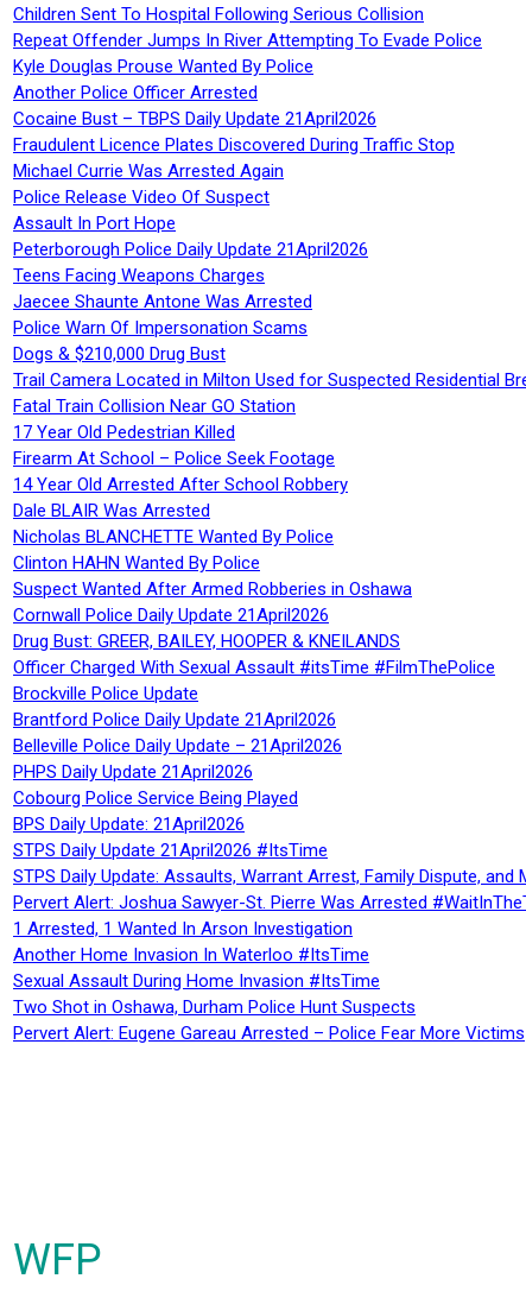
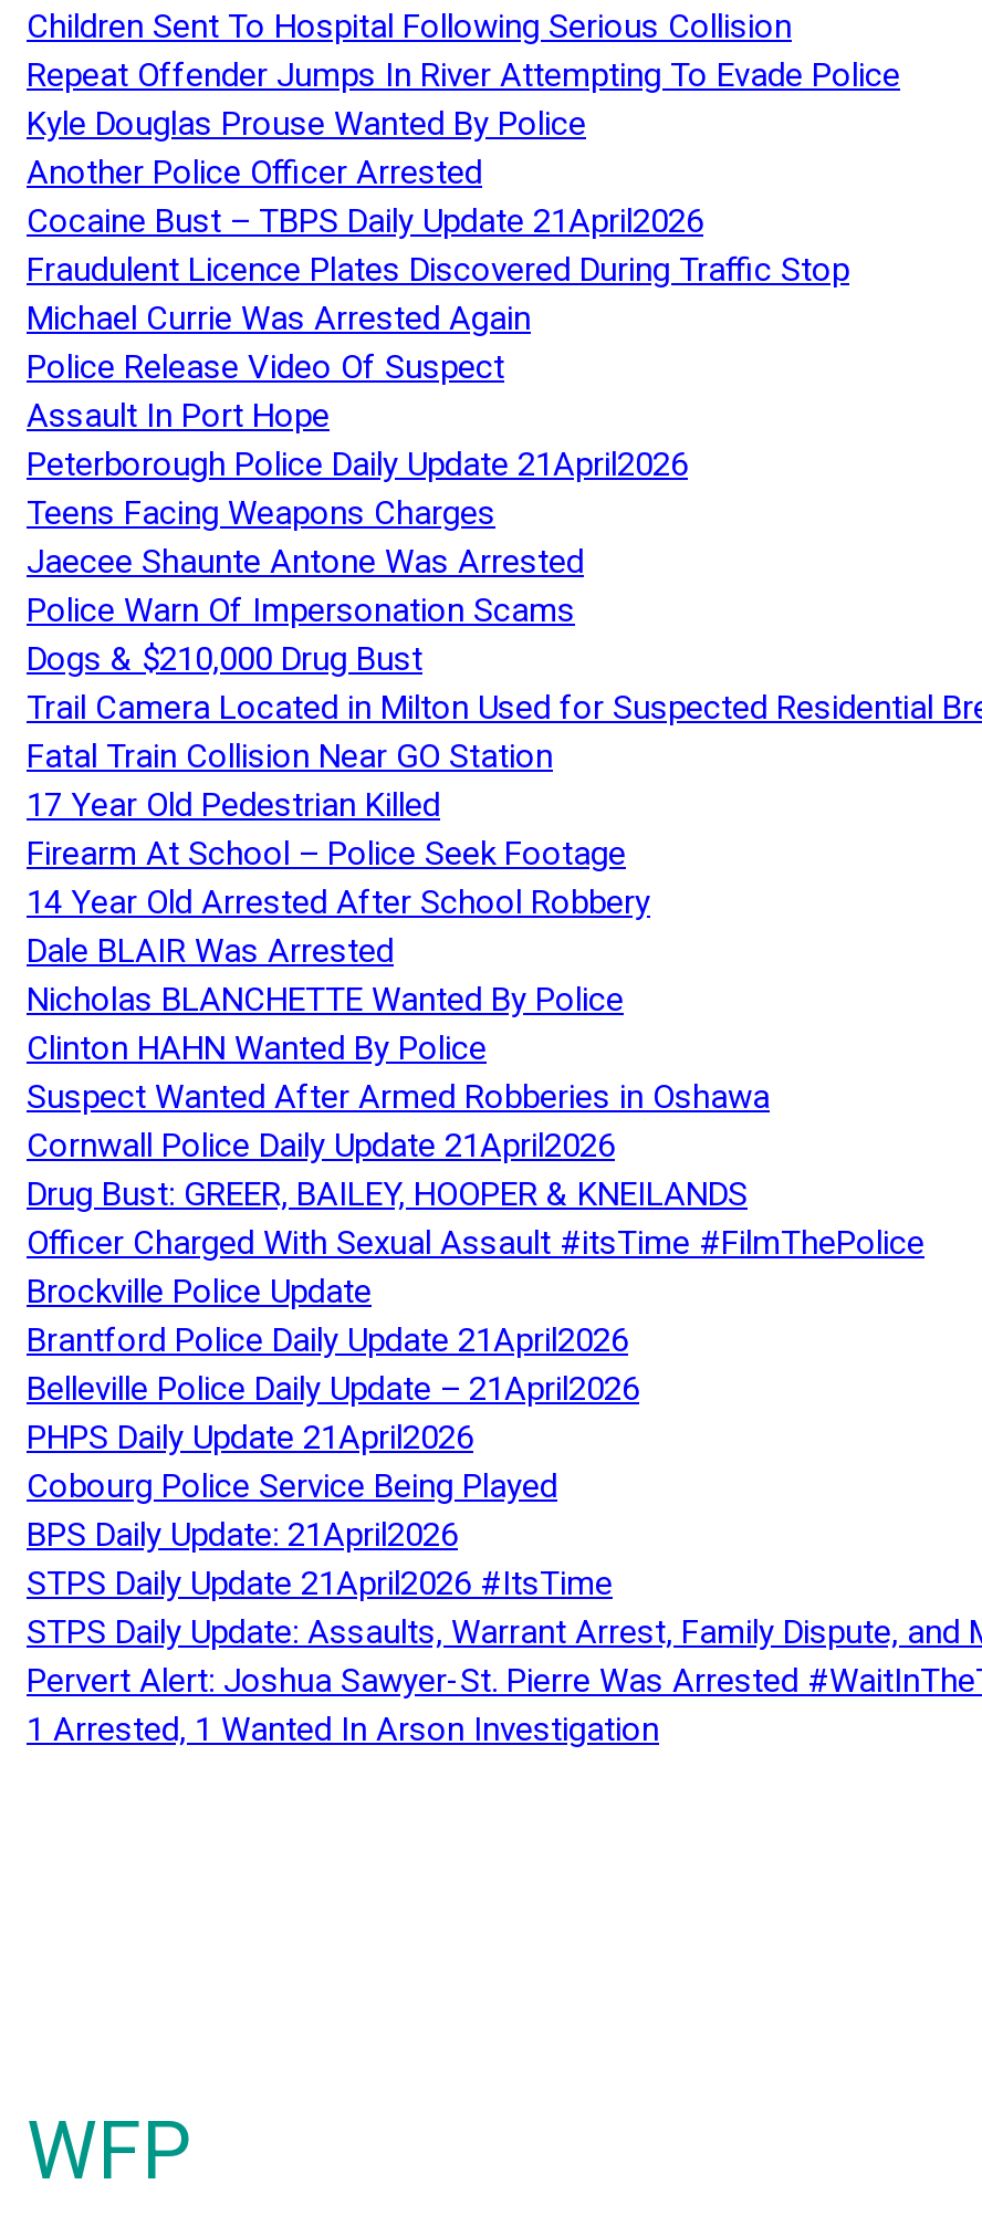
[13,944,525,1044] Another Home Invasion In Waterloo #ItsTime | Sexual Assault During Home Invasion #ItsTime | Two Shot in Oshawa, Durham Police Hunt Suspects | Pervert Alert: Eugene Gareau Arrested – Police Fear More Victims -> none

